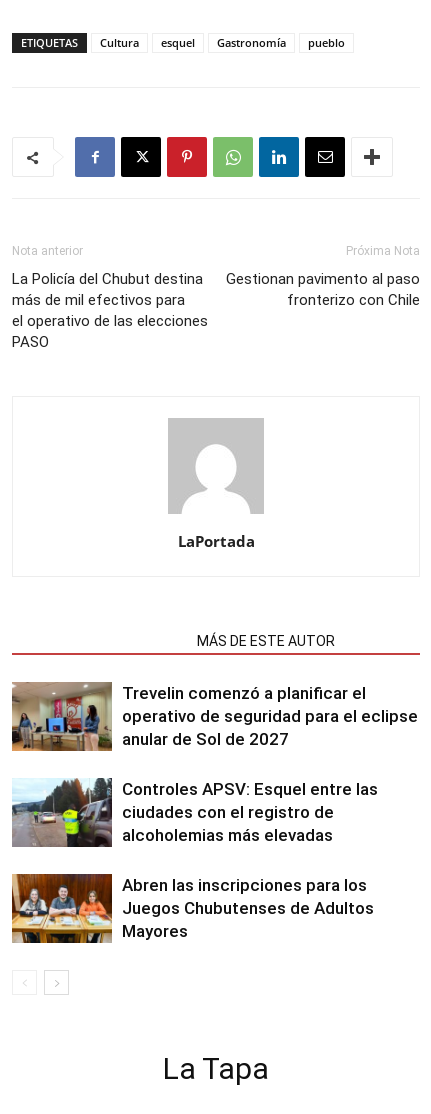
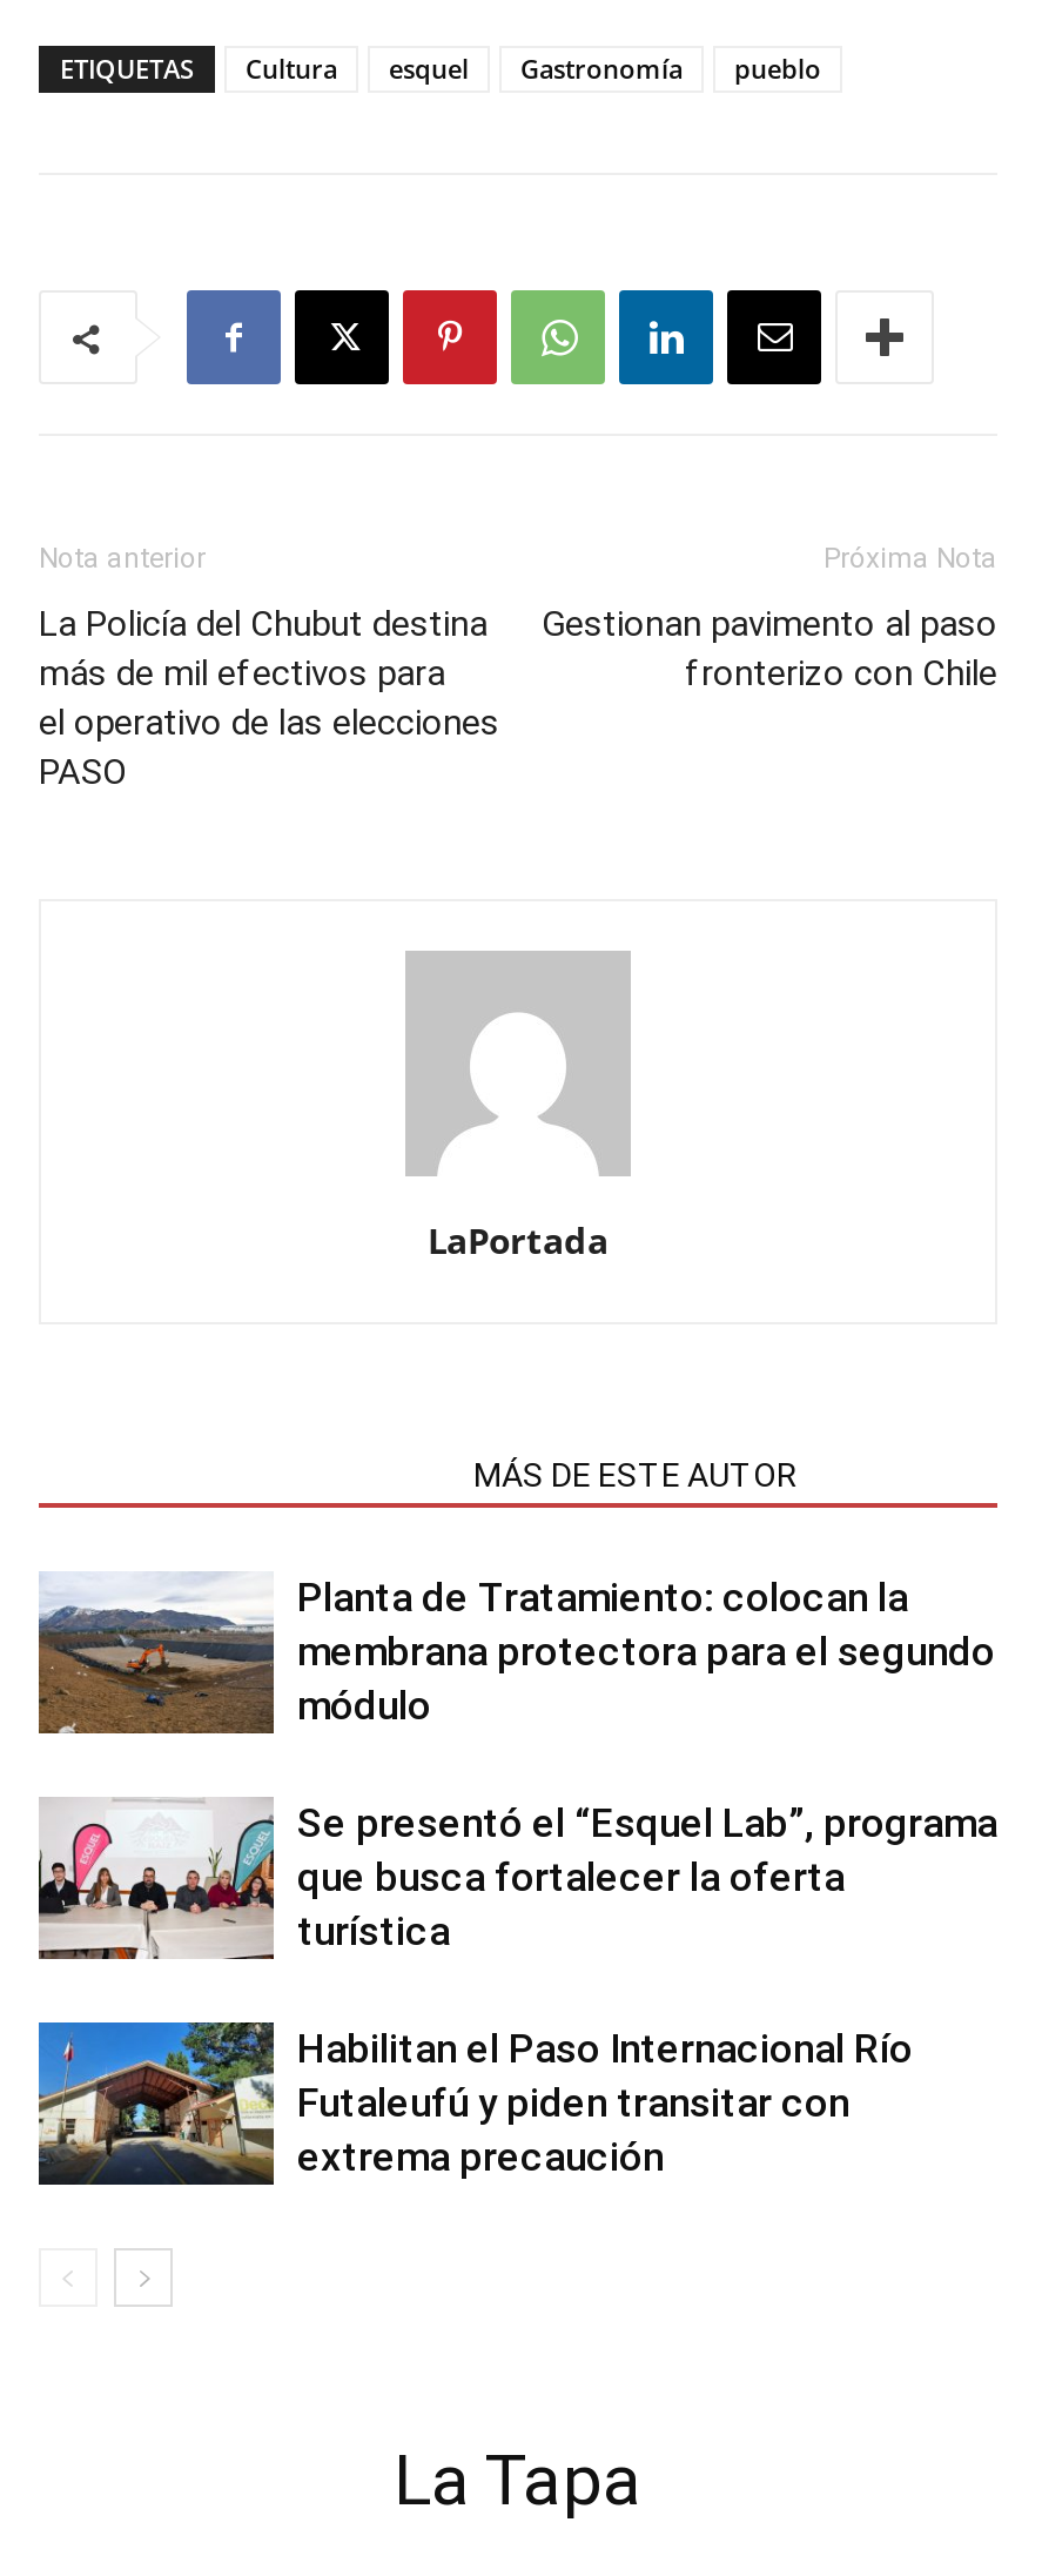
[11,681,418,752] [image] | Trevelin comenzó a planificar el | operativo de seguridad para el eclipse | anular de Sol de 2027 -> [39,1571,995,1736] [image] | Planta de Tratamiento: colocan la | membrana protectora para el segundo | módulo
[12,778,378,848] [image] | Controles APSV: Esquel entre las | ciudades con el registro de | alcoholemias más elevadas -> [39,1797,997,1961] [image] | Se presentó el “Esquel Lab”, programa | que busca fortalecer la oferta | turística
[11,873,374,944] [image] | Abren las inscripciones para los | Juegos Chubutenses de Adultos | Mayores -> [36,2020,913,2187] [image] | Habilitan el Paso Internacional Río | Futaleufú y piden transitar con | extrema precaución

